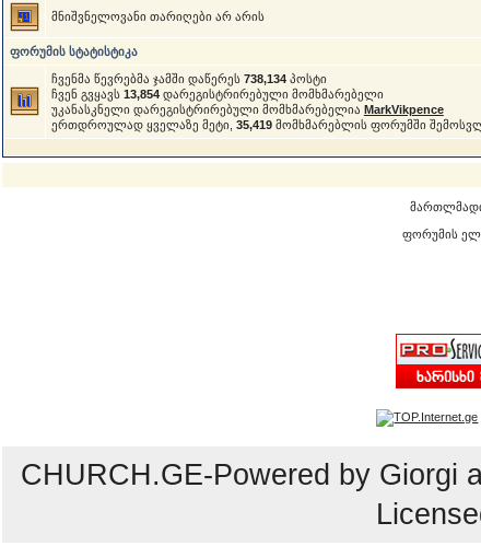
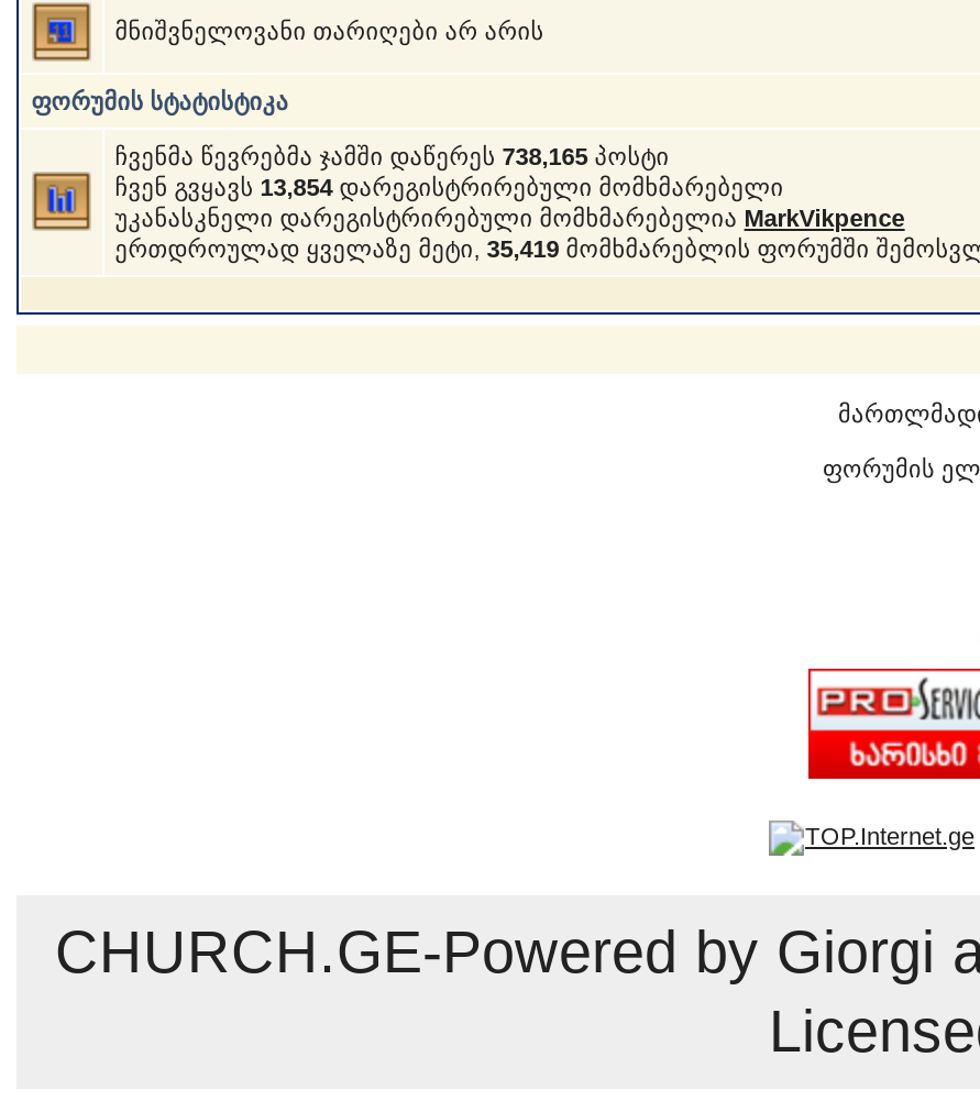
[51,72,327,85] ჩვენმა წევრებმა ჯამში დაწერეს 738,134 პოსტი -> [115,143,669,169] ჩვენმა წევრებმა ჯამში დაწერეს 738,165 პოსტი

